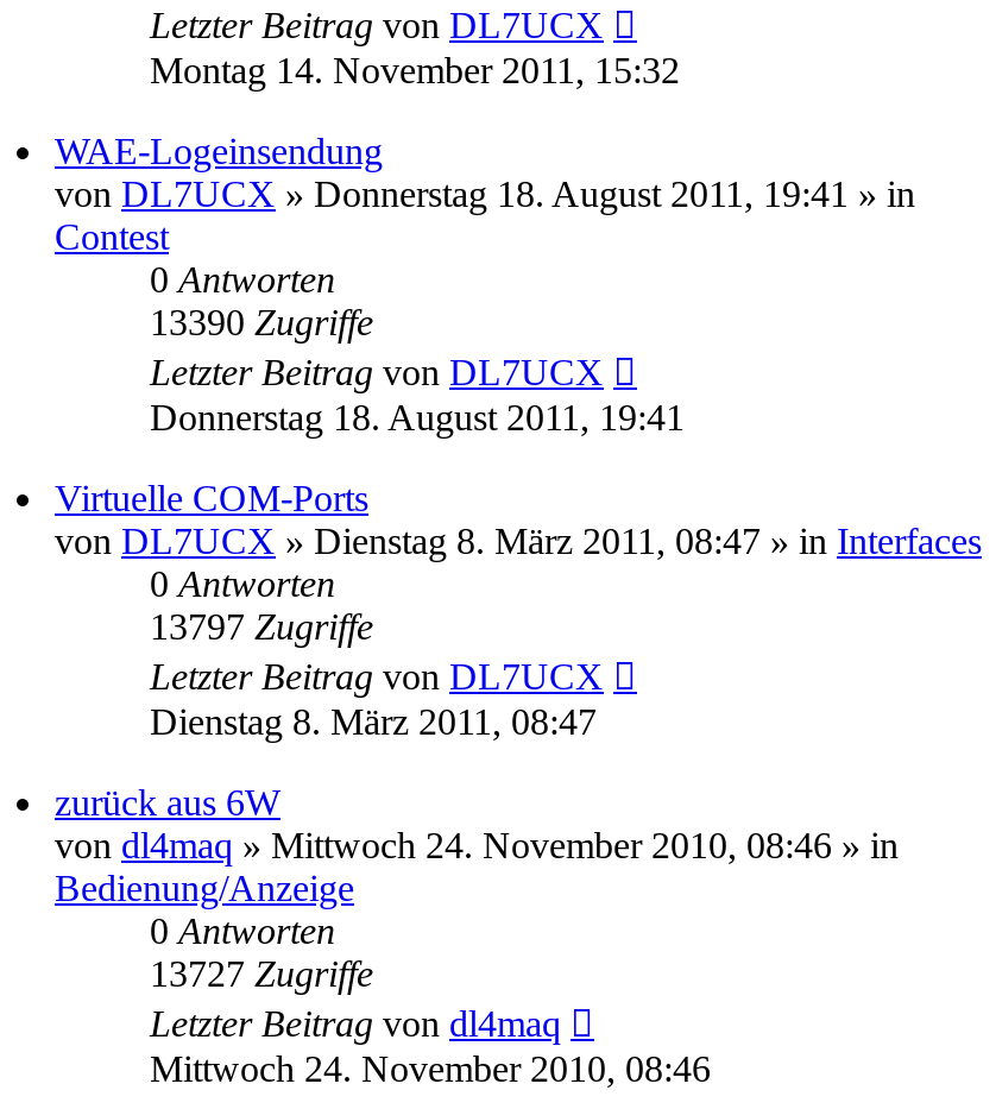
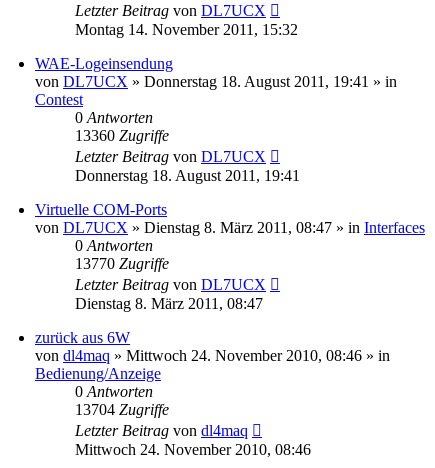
[150,302,373,342] 13390 Zugriffe -> [75,127,169,144] 13360 Zugriffe
[150,606,373,646] 13797 Zugriffe -> [75,255,169,272] 13770 Zugriffe
[150,953,373,993] 13727 Zugriffe -> [75,401,169,418] 13704 Zugriffe

